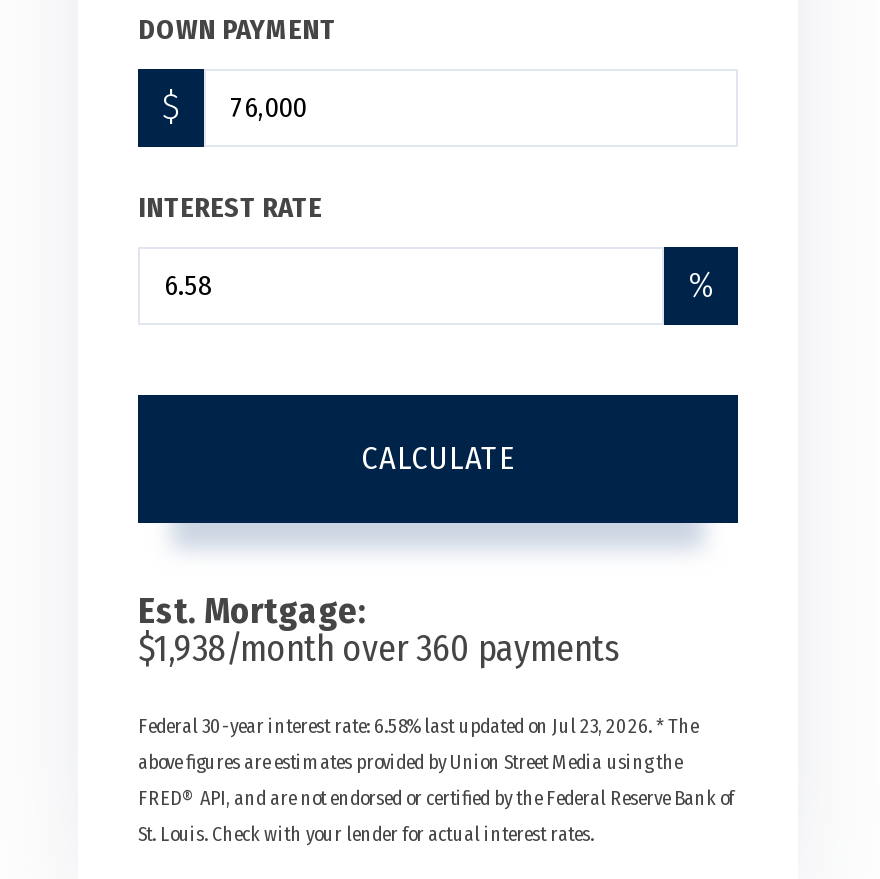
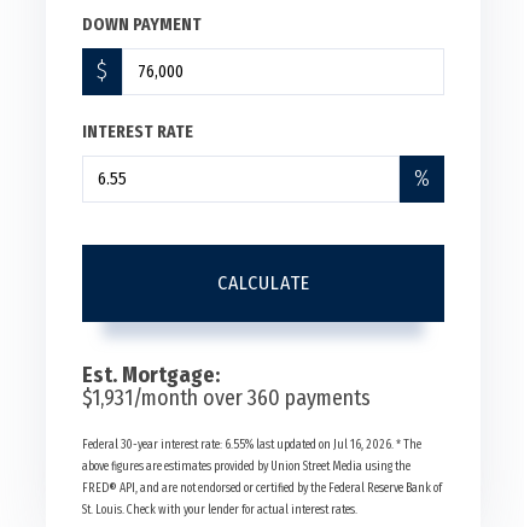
[138,626,620,670] $1,938/month over 360 payments -> [82,384,371,411] $1,931/month over 360 payments
[138,714,698,738] Federal 30-year interest rate: 6.58% last updated on Jul 23, 2026. * The -> [82,437,421,452] Federal 30-year interest rate: 6.55% last updated on Jul 16, 2026. * The

